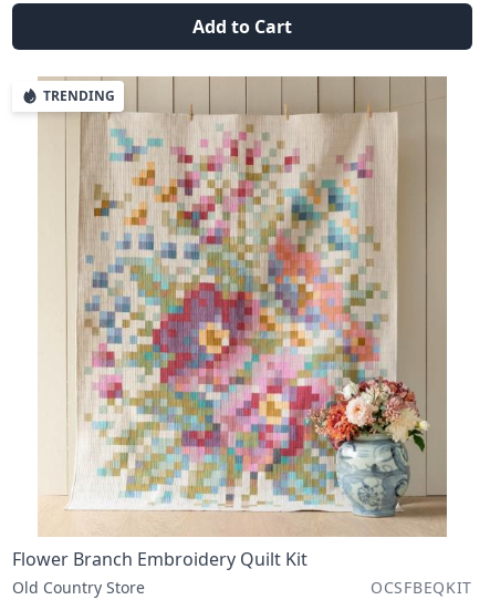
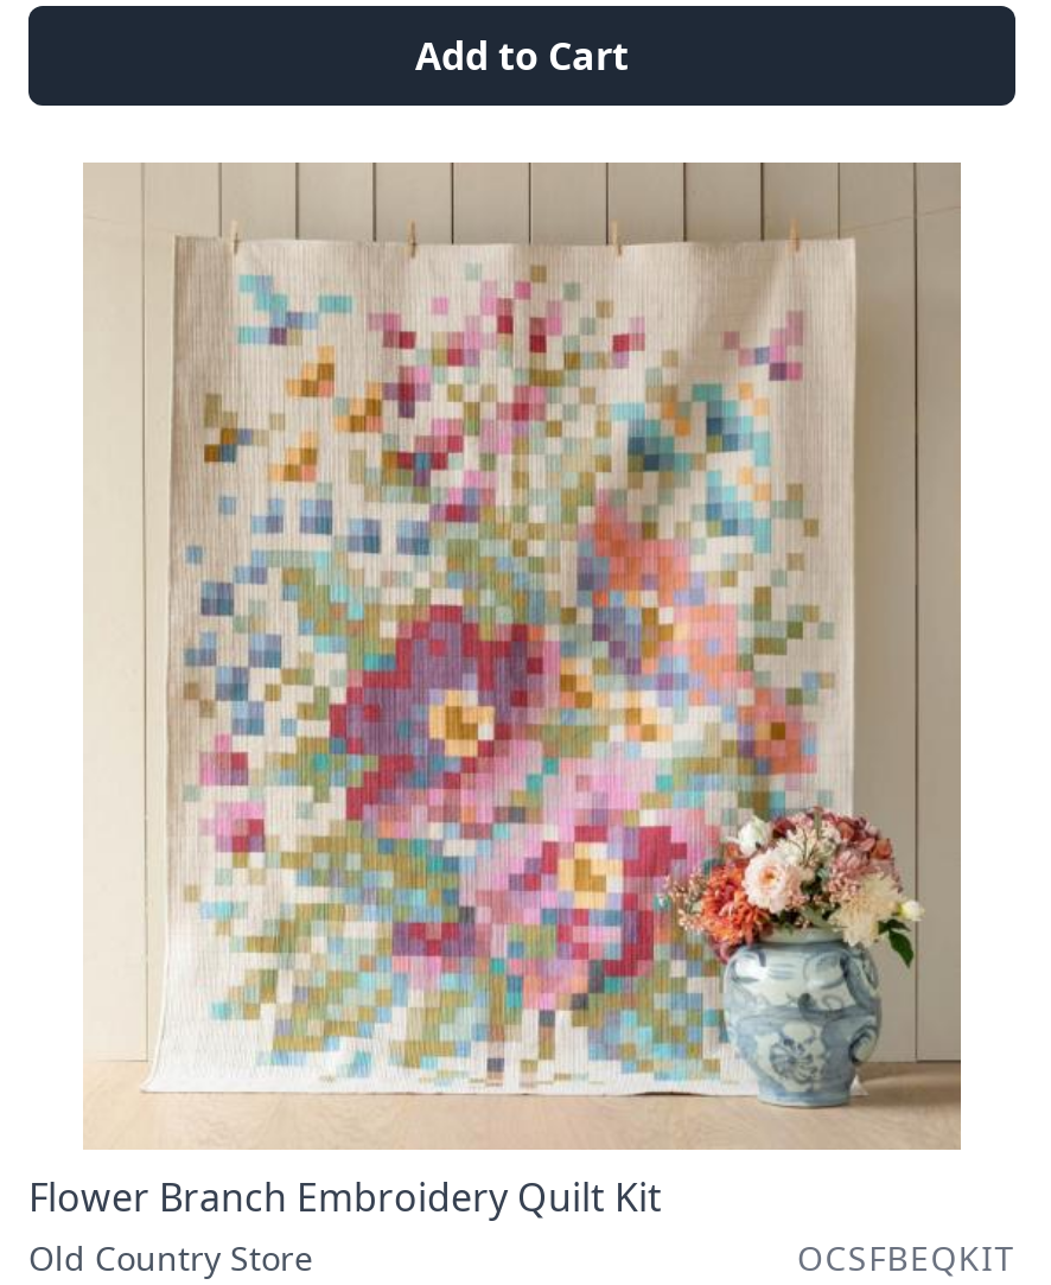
[43,86,115,105] TRENDING -> none

